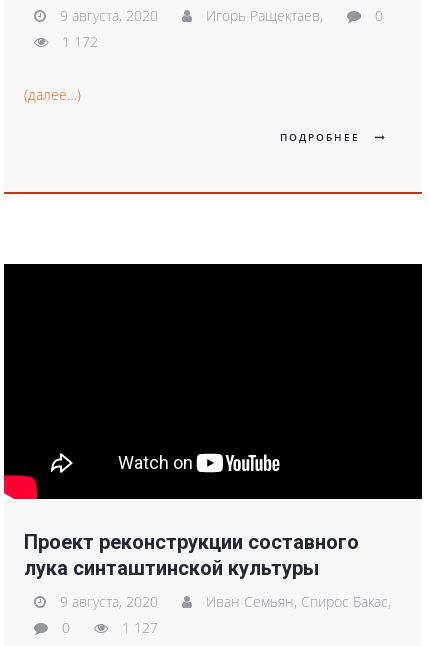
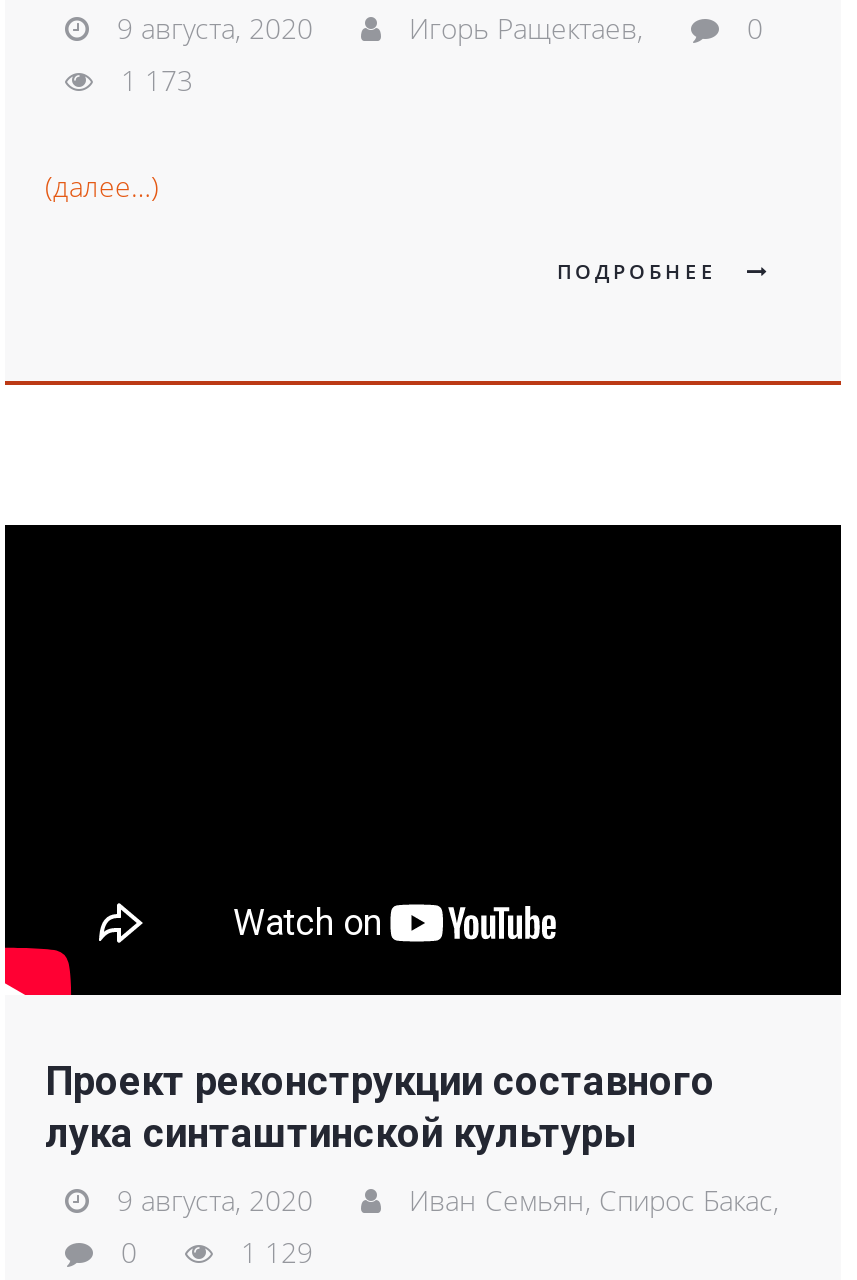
[58,32,98,51] 1 172 -> [113,61,193,99] 1 173
[118,618,158,637] 1 127 -> [233,1234,313,1272] 1 129

